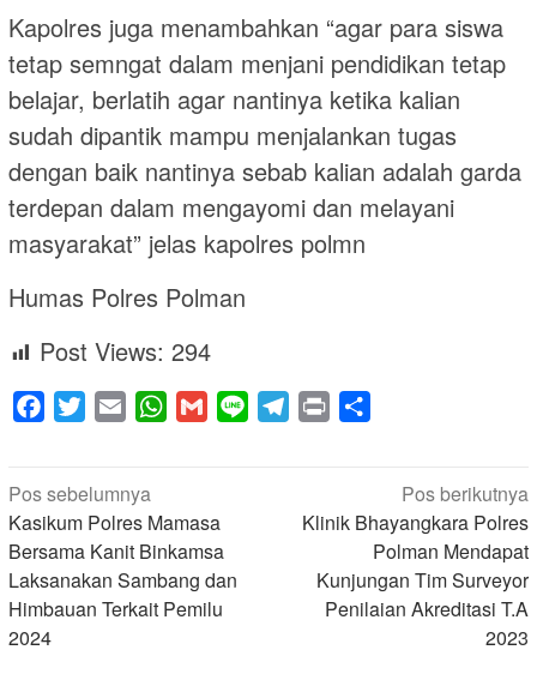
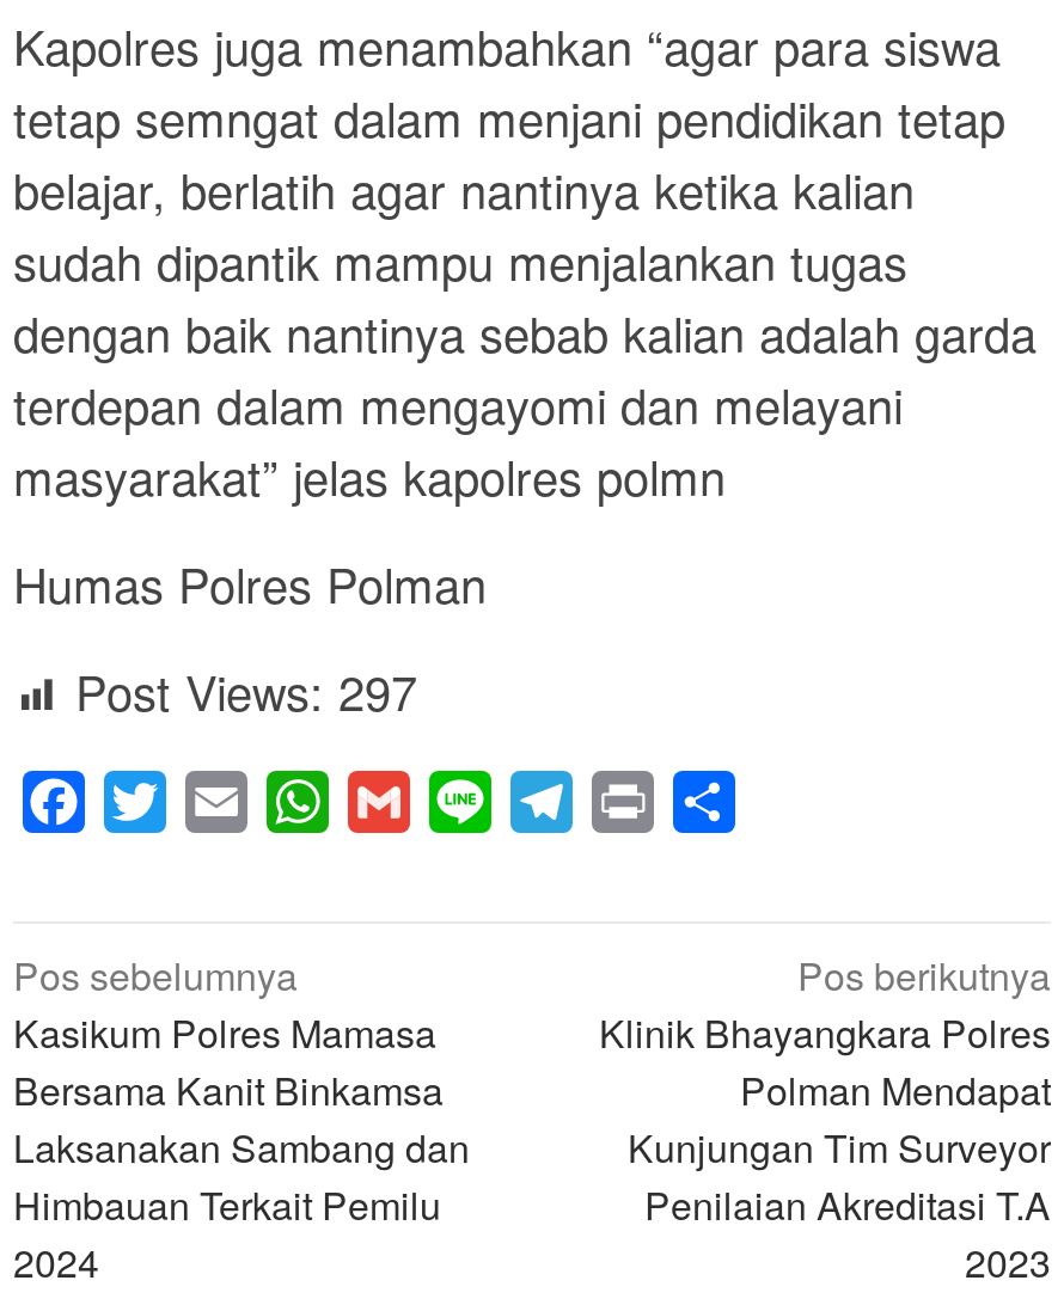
[40,334,211,369] Post Views: 294 -> [75,657,417,726] Post Views: 297

